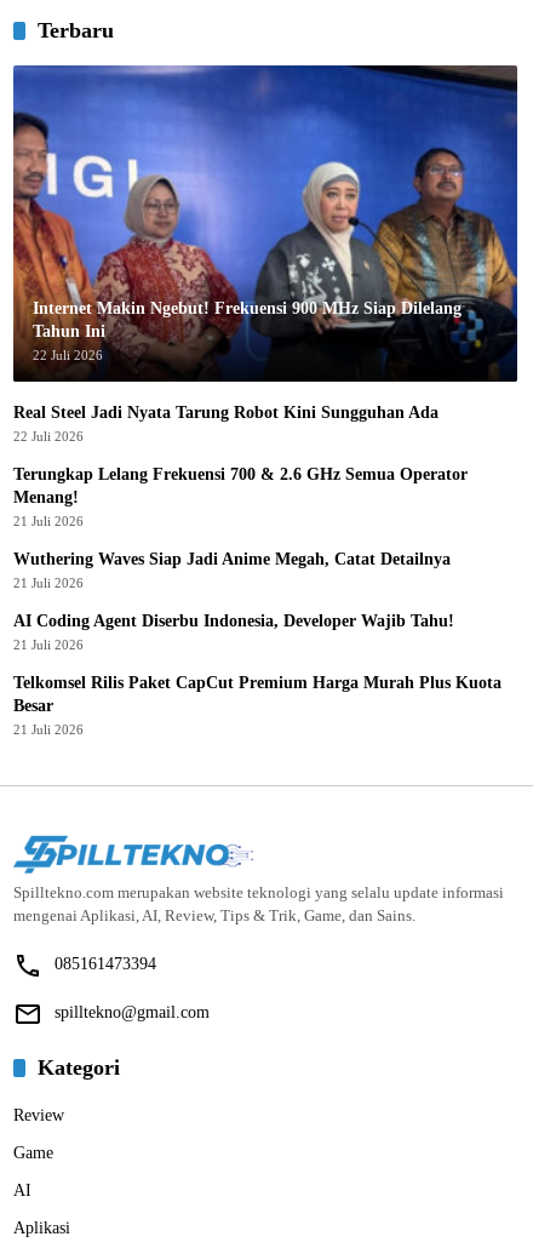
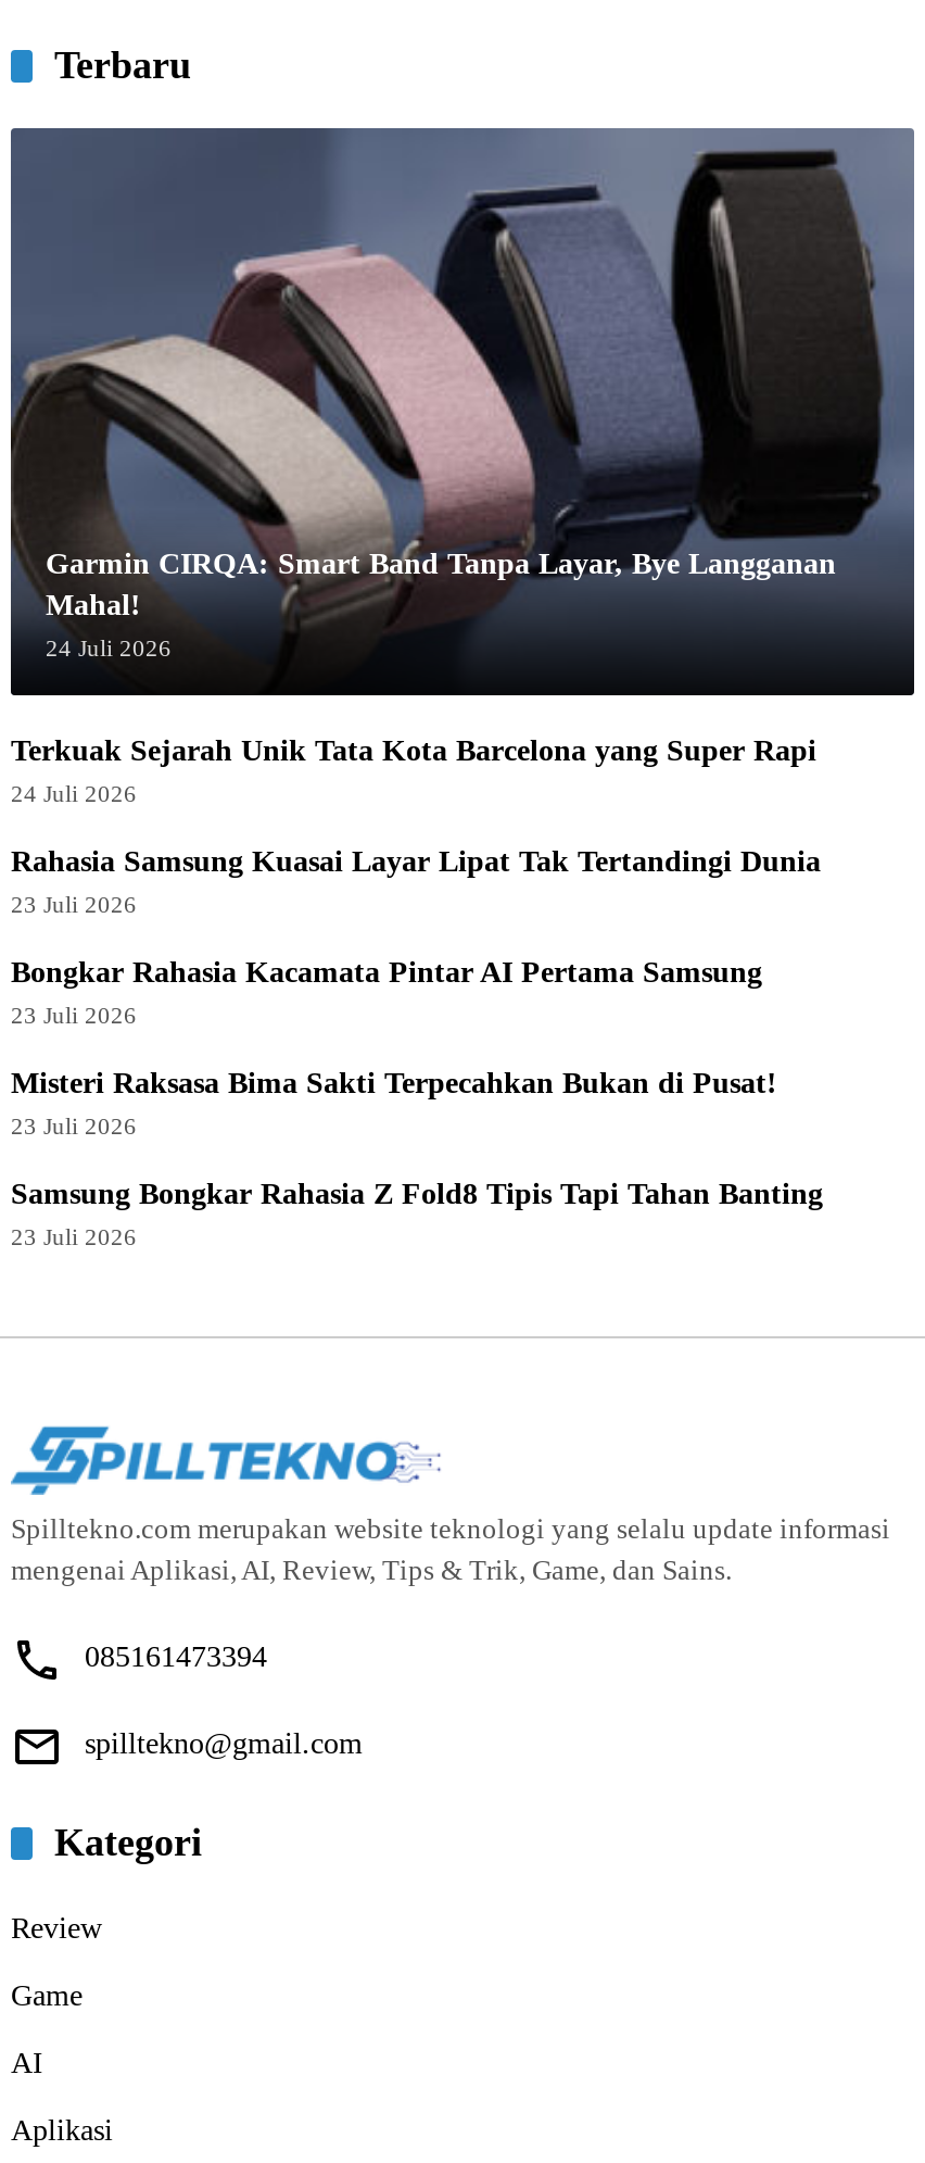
[12,64,518,363] [image] | Internet Makin Ngebut! Frekuensi 900 MHz Siap Dilelang | Tahun Ini | 22 Juli 2026 -> [11,126,914,661] [image] | Garmin CIRQA: Smart Band Tanpa Layar, Bye Langganan | Mahal! | 24 Juli 2026
[13,404,440,444] Real Steel Jadi Nyata Tarung Robot Kini Sungguhan Ada | 22 Juli 2026 -> [11,735,816,807] Terkuak Sejarah Unik Tata Kota Barcelona yang Super Rapi | 24 Juli 2026
[13,466,468,529] Terungkap Lelang Frekuensi 700 & 2.6 GHz Semua Operator | Menang! | 21 Juli 2026 -> [11,846,821,917] Rahasia Samsung Kuasai Layar Lipat Tak Tertandingi Dunia | 23 Juli 2026
[13,550,452,590] Wuthering Waves Siap Jadi Anime Megah, Catat Detailnya | 21 Juli 2026 -> [11,956,764,1028] Bongkar Rahasia Kacamata Pintar AI Pertama Samsung | 23 Juli 2026
[13,612,455,652] AI Coding Agent Diserbu Indonesia, Developer Wajib Tahu! | 21 Juli 2026 -> [11,1067,777,1139] Misteri Raksasa Bima Sakti Terpecahkan Bukan di Pusat! | 23 Juli 2026
[13,674,502,737] Telkomsel Rilis Paket CapCut Premium Harga Murah Plus Kuota | Besar | 21 Juli 2026 -> [11,1178,823,1250] Samsung Bongkar Rahasia Z Fold8 Tipis Tapi Tahan Banting | 23 Juli 2026

